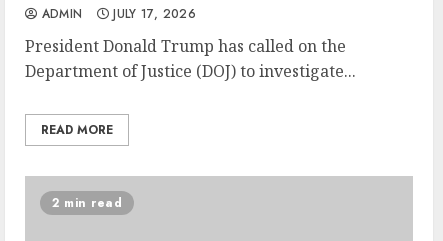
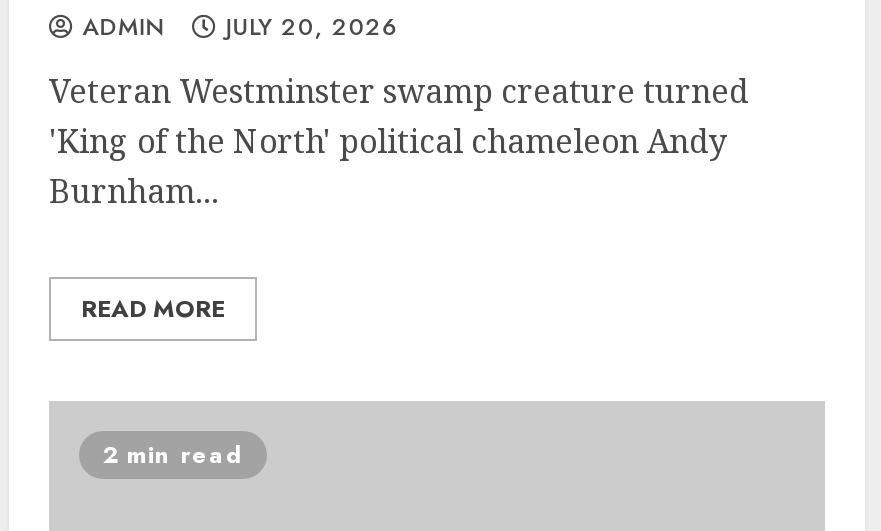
[37,5,196,23] ADMIN JULY 17, 2026 -> [74,9,399,45] ADMIN JULY 20, 2026
[25,35,356,82] President Donald Trump has called on the | Department of Justice (DOJ) to investigate... -> [49,69,749,213] Veteran Westminster swamp creature turned | 'King of the North' political chameleon Andy | Burnham...

